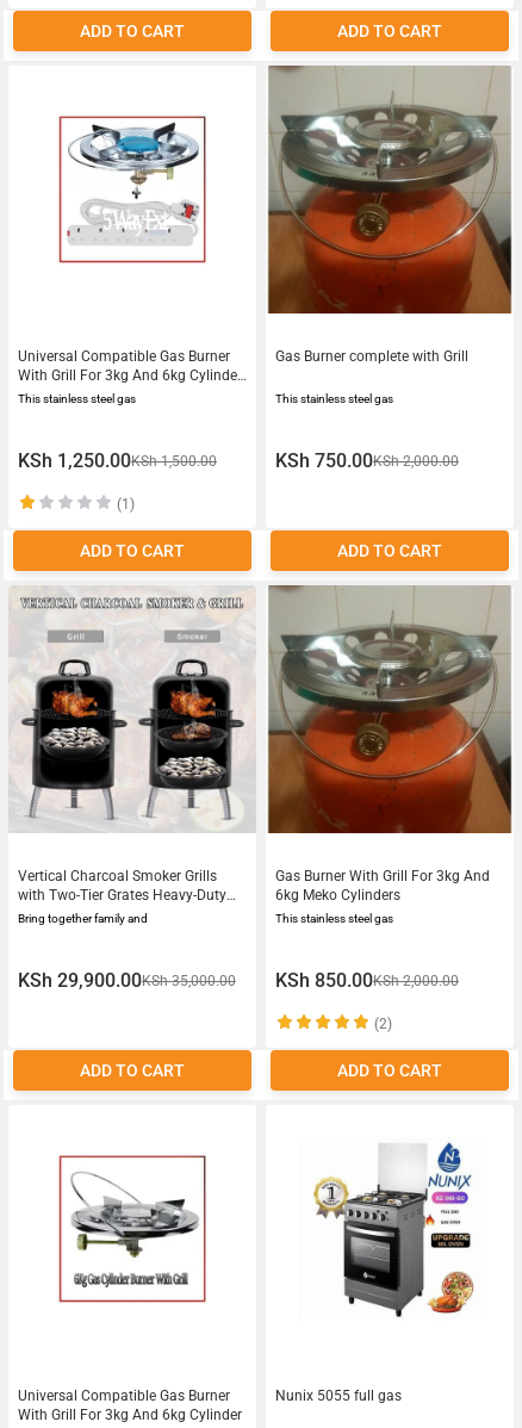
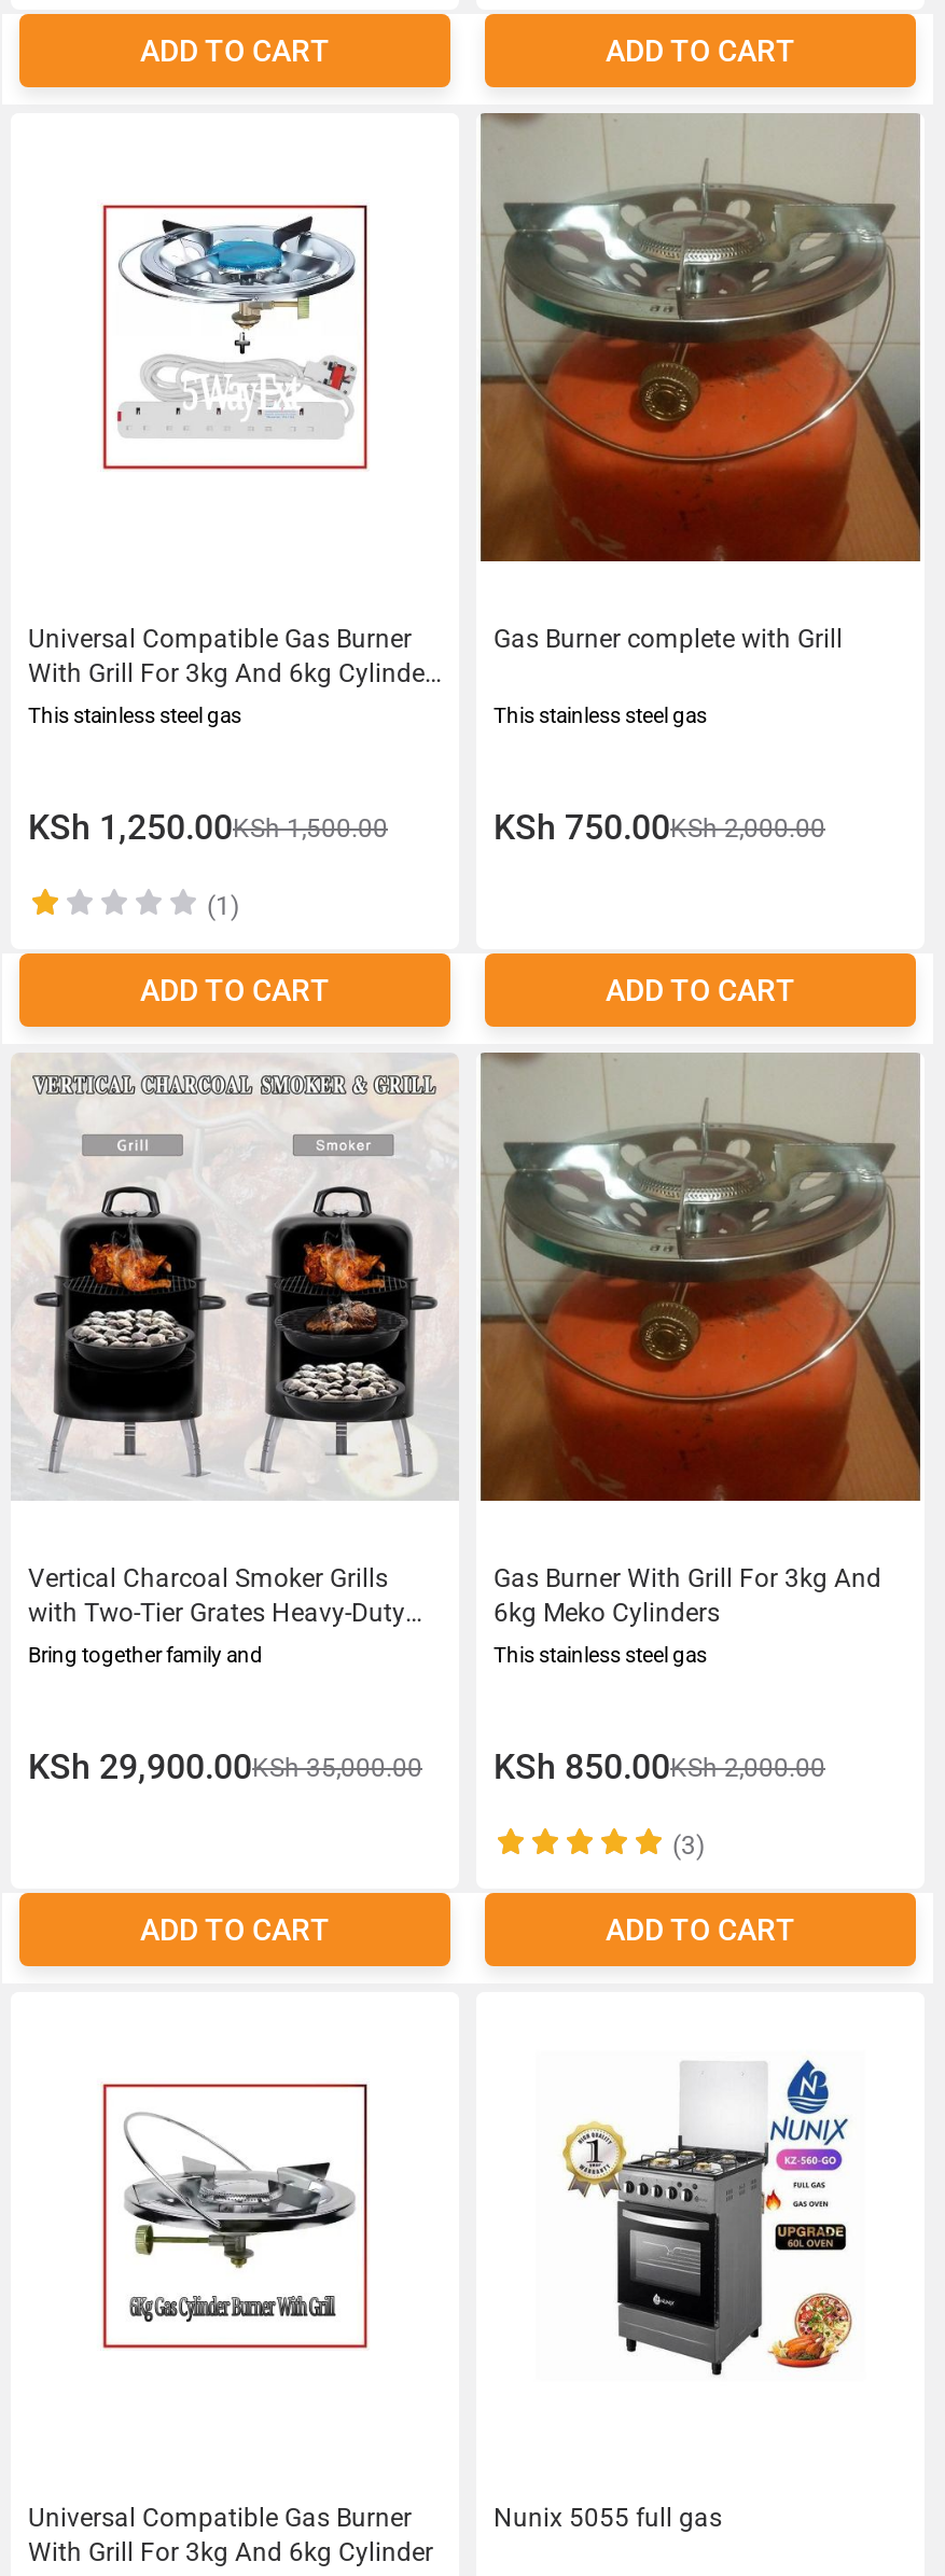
[374,1015,392,1032] (2) -> [672,1829,705,1860] (3)

